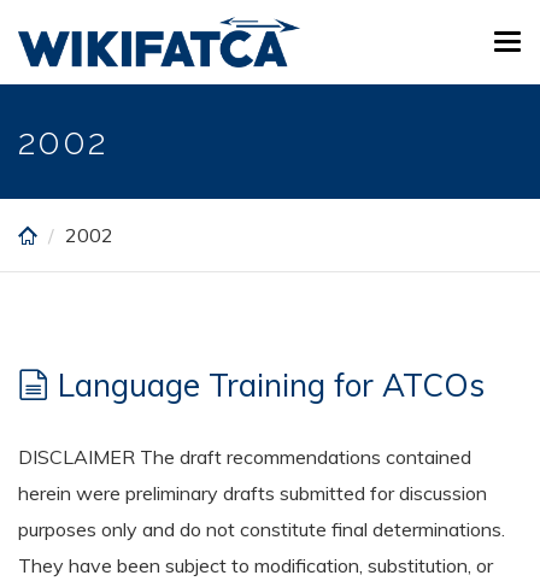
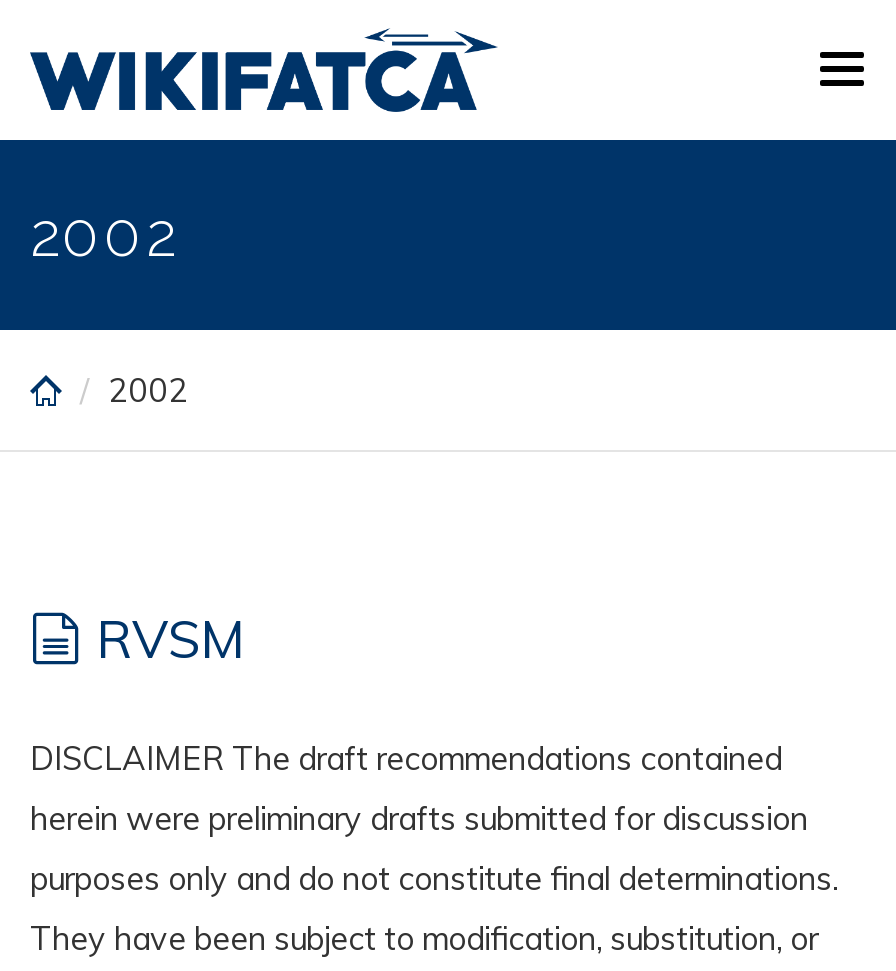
[58,365,485,405] Language Training for ATCOs -> [96,606,244,672] RVSM

